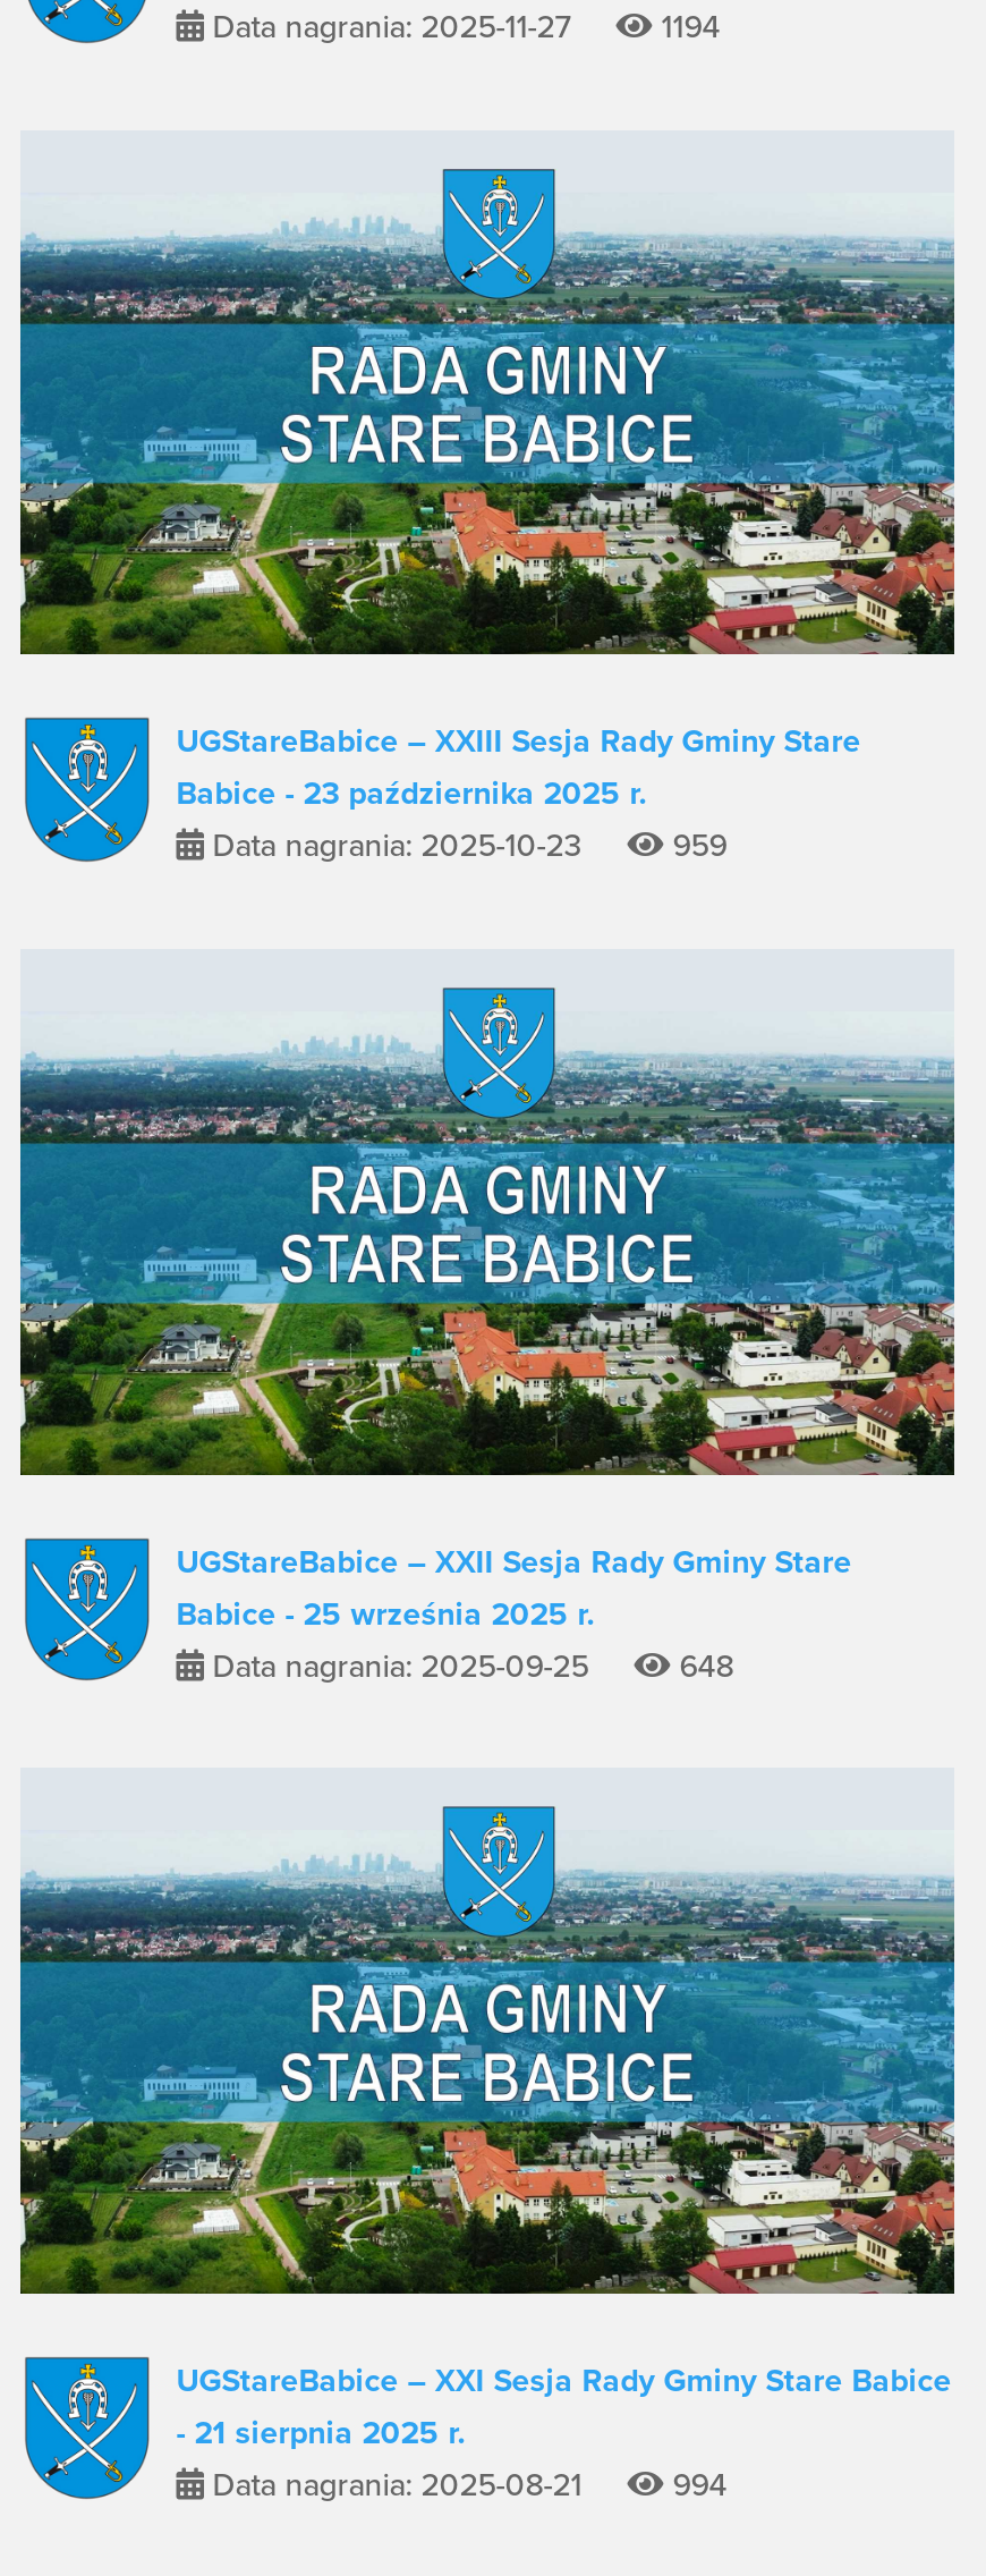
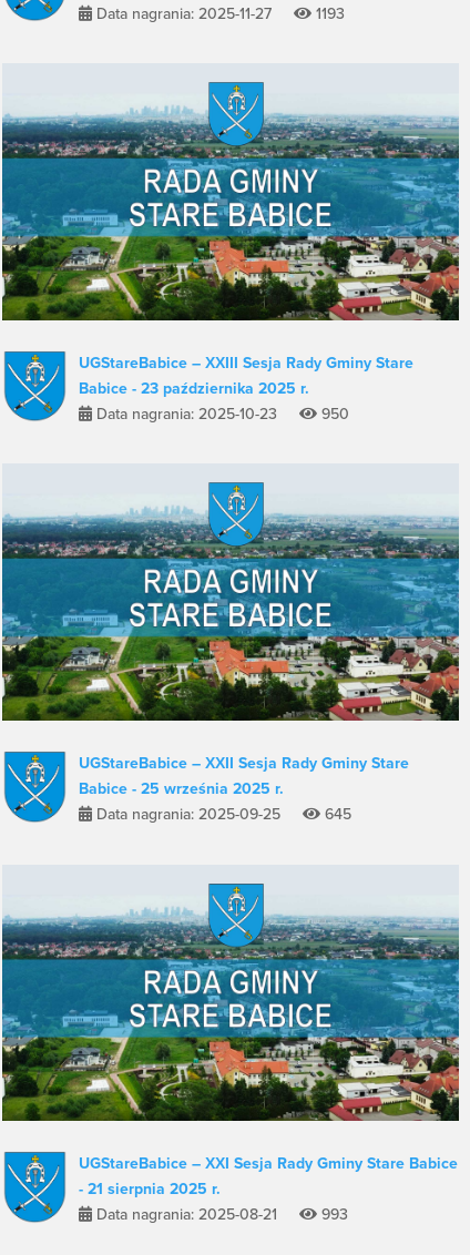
[204,8,720,47] Data nagrania: 2025-11-27 1194 -> [92,4,345,23] Data nagrania: 2025-11-27 1193
[204,827,727,866] Data nagrania: 2025-10-23 959 -> [92,404,349,423] Data nagrania: 2025-10-23 950
[204,1646,734,1685] Data nagrania: 2025-09-25 648 -> [92,805,351,824] Data nagrania: 2025-09-25 645
[204,2465,727,2504] Data nagrania: 2025-08-21 994 -> [92,1205,348,1224] Data nagrania: 2025-08-21 993

